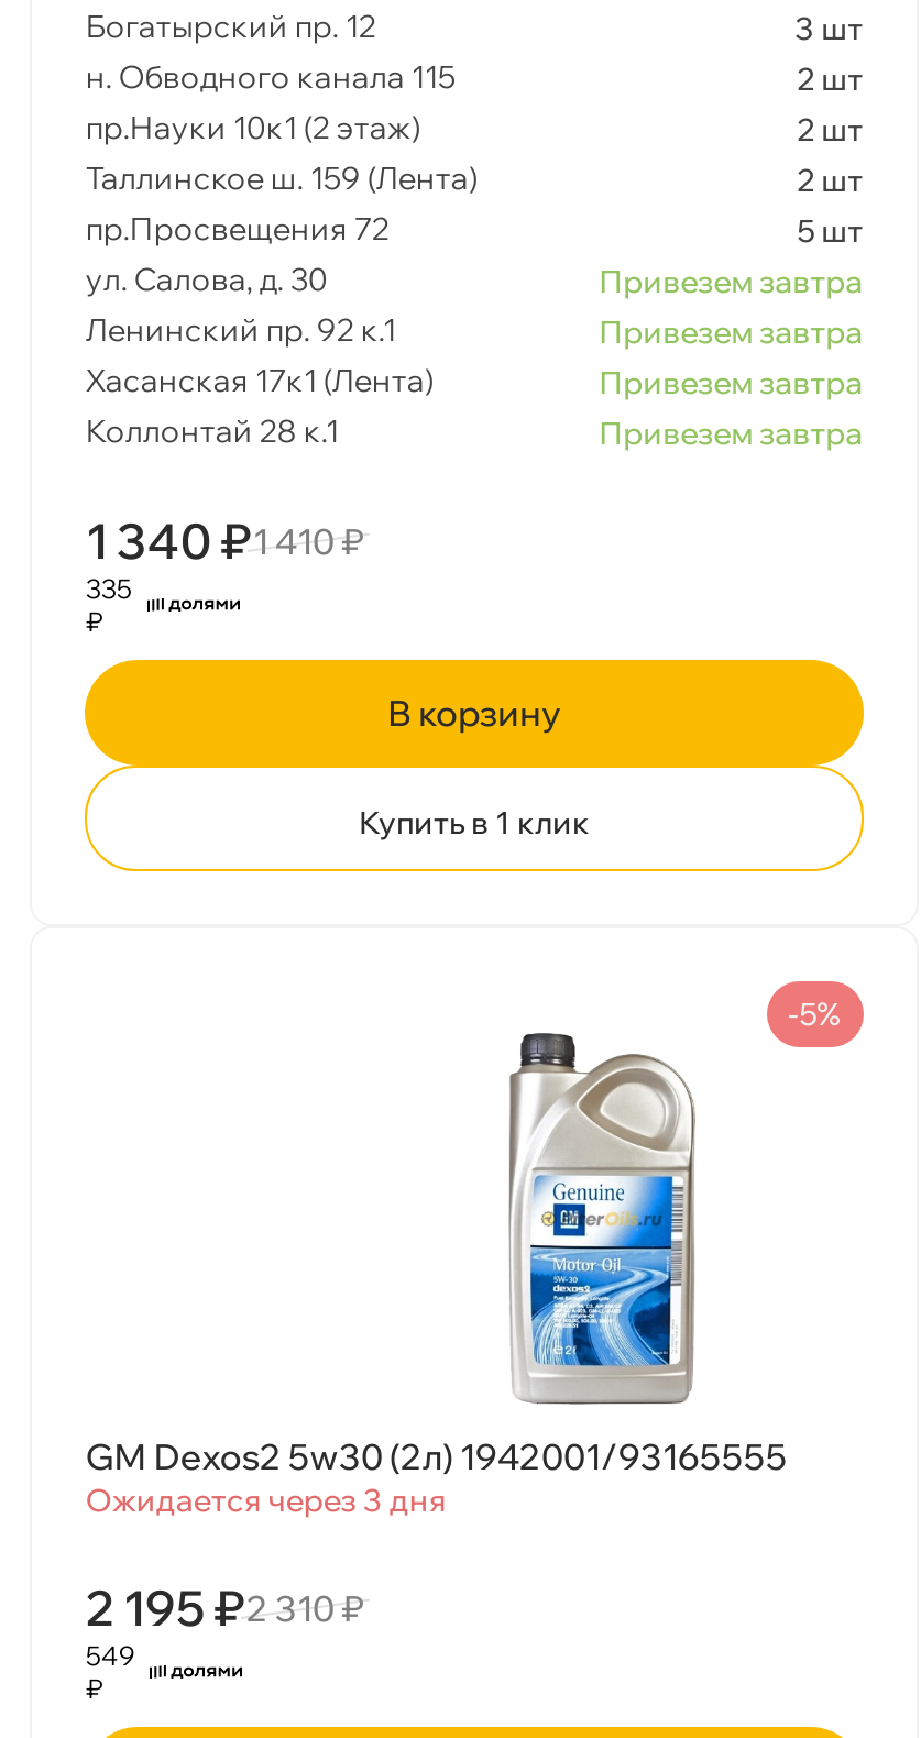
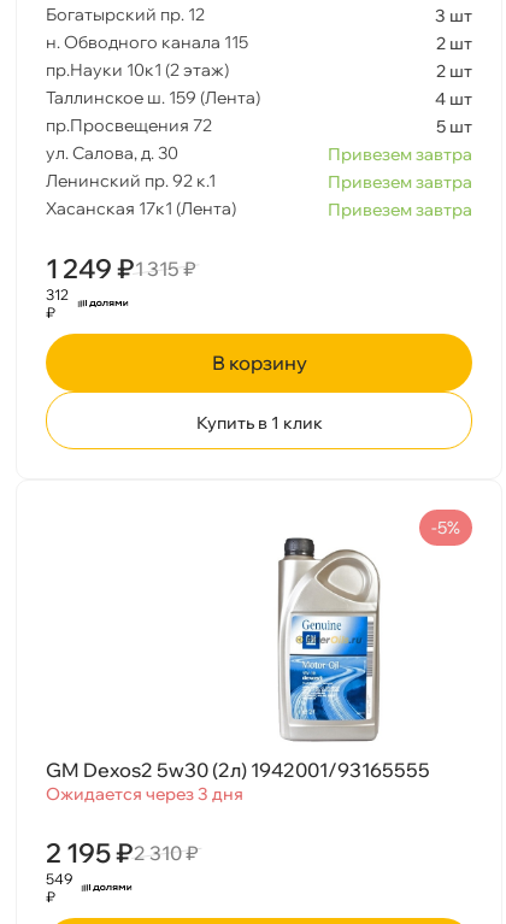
[797,160,863,199] 2 шт -> [434,87,472,109] 4 шт
[86,411,863,571] Коллонтай 28 к.1 | Привезем завтра | 1 340 ₽ 1 410 ₽ -> [46,251,197,285] 1 249 ₽ 1 315 ₽
[86,571,132,604] 335 -> [46,285,69,303] 312

